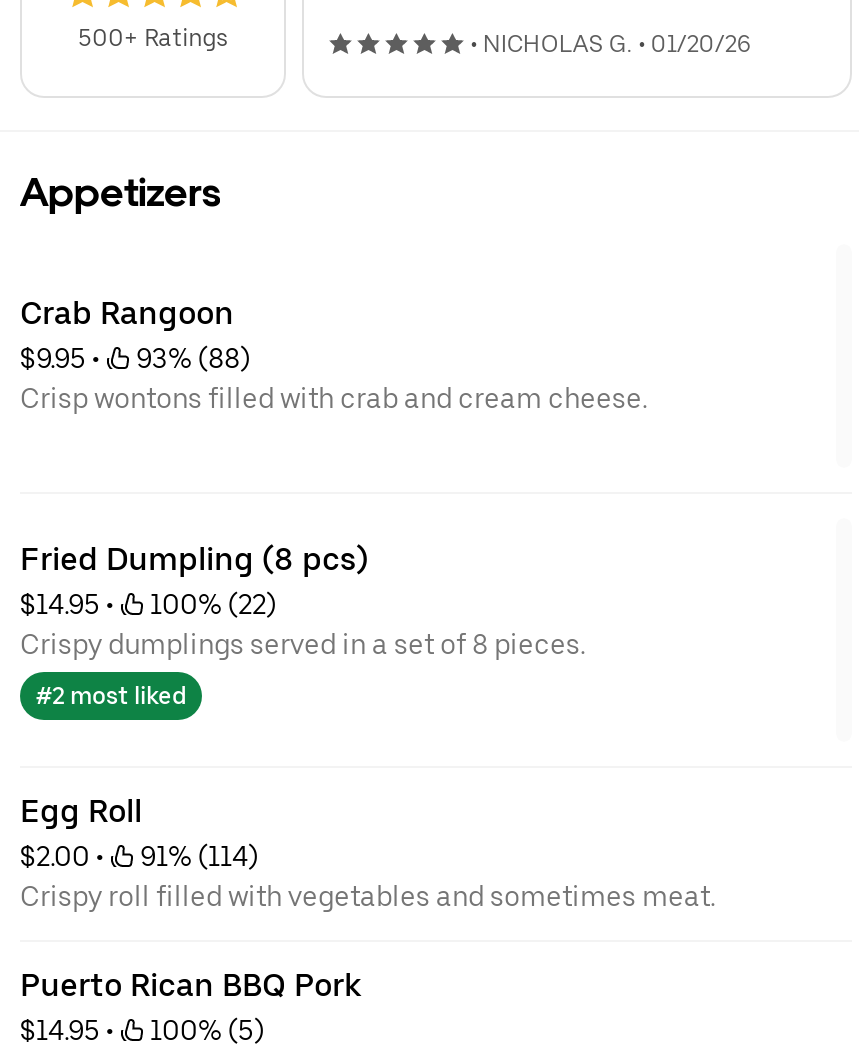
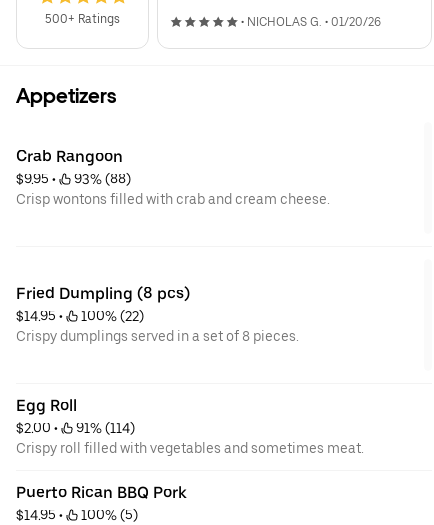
[36,681,186,709] #2 most liked -> none

